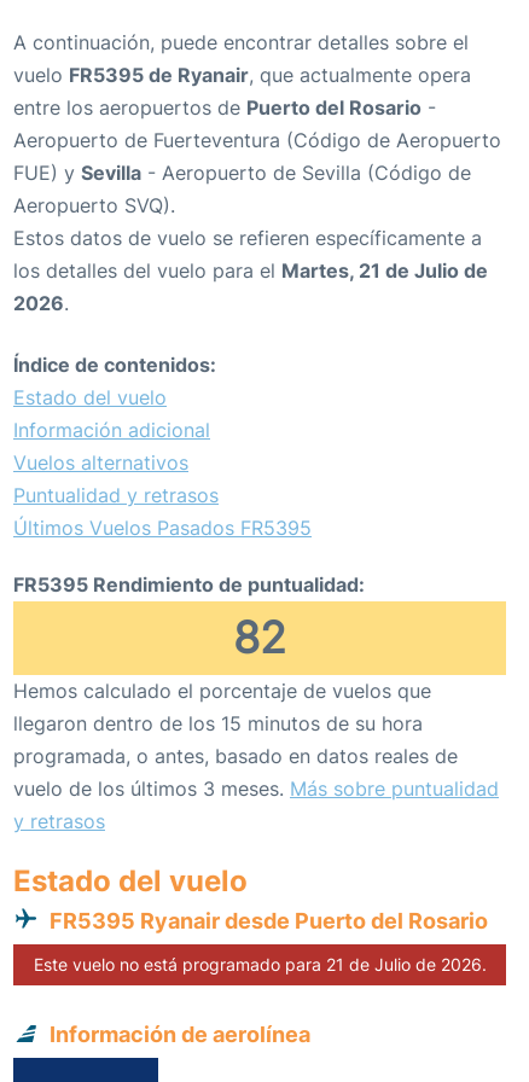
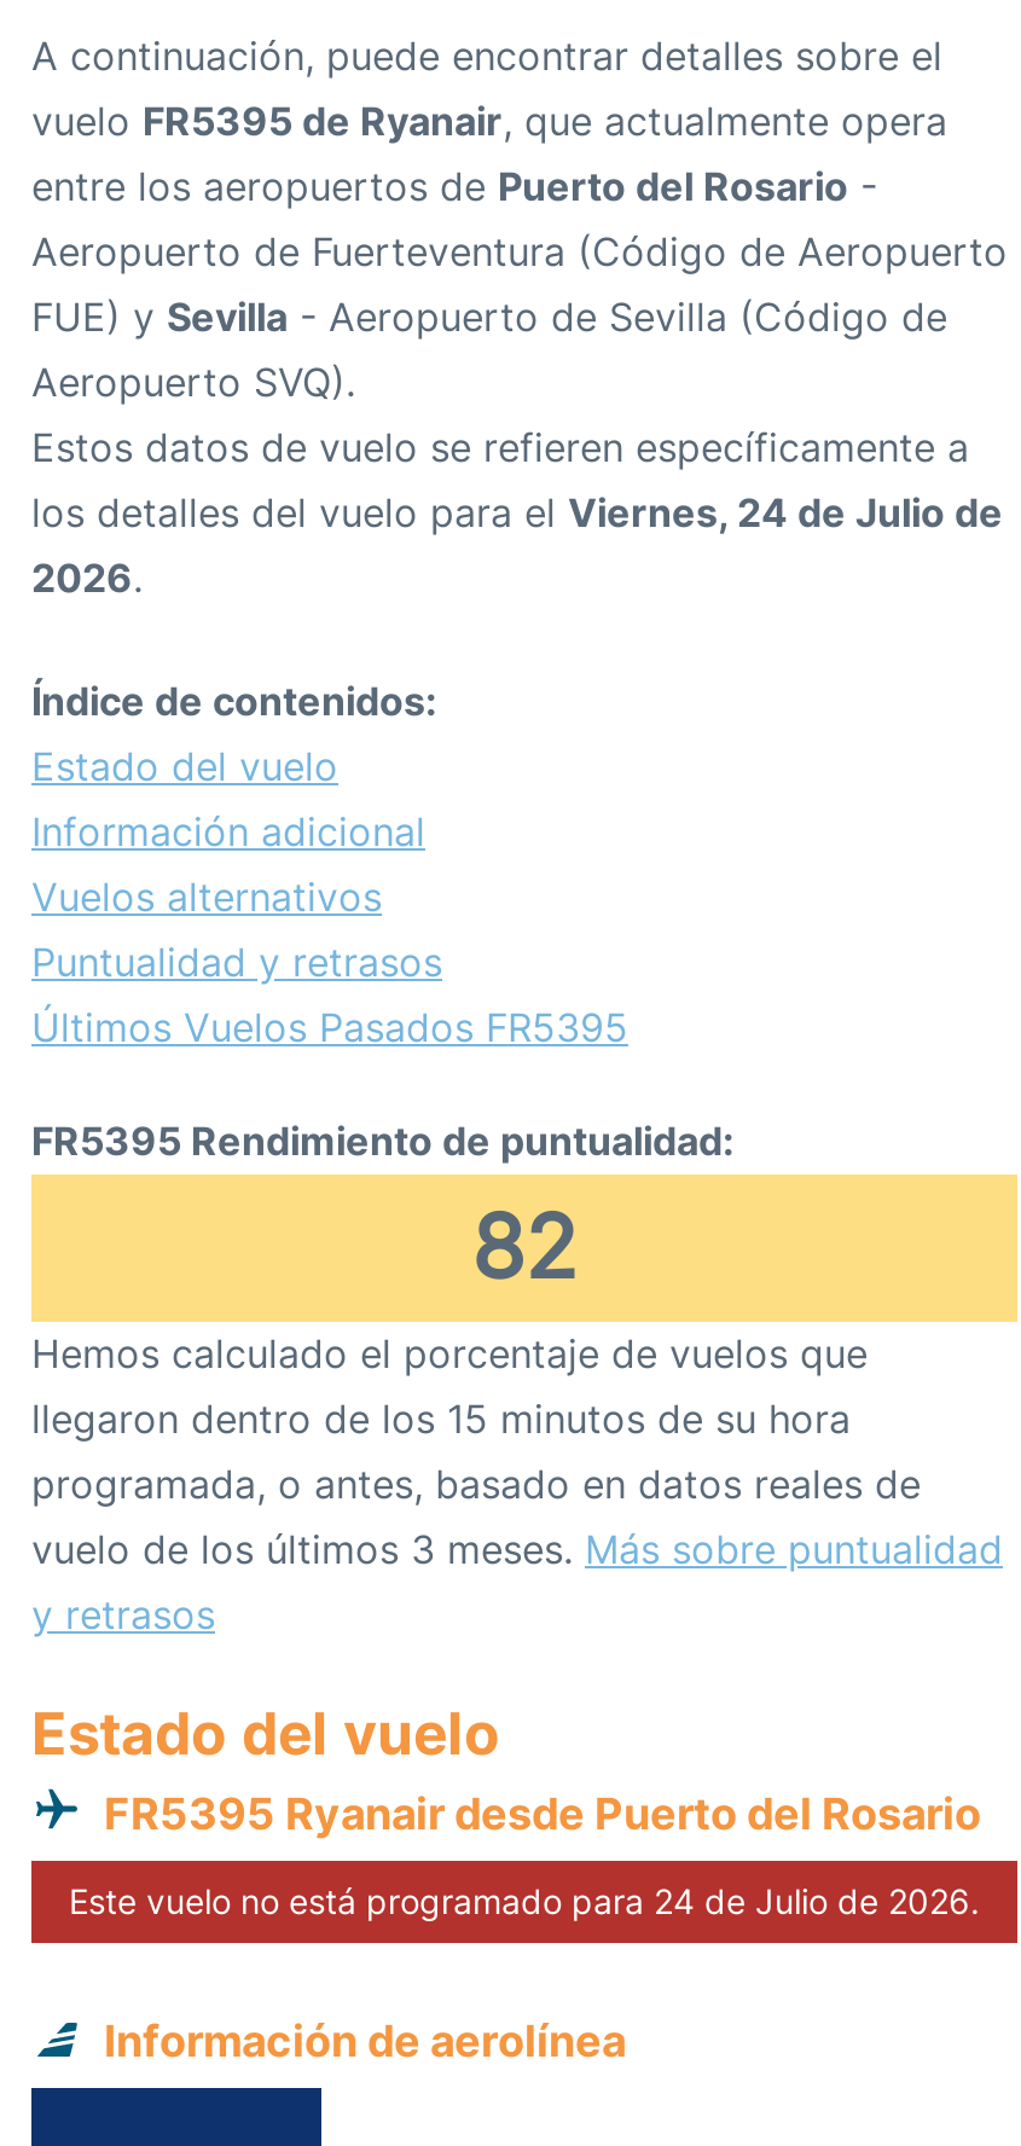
[13,259,488,283] los detalles del vuelo para el Martes, 21 de Julio de -> [31,489,1003,537] los detalles del vuelo para el Viernes, 24 de Julio de
[33,954,486,975] Este vuelo no está programado para 21 de Julio de 2026. -> [69,1881,980,1922] Este vuelo no está programado para 24 de Julio de 2026.

